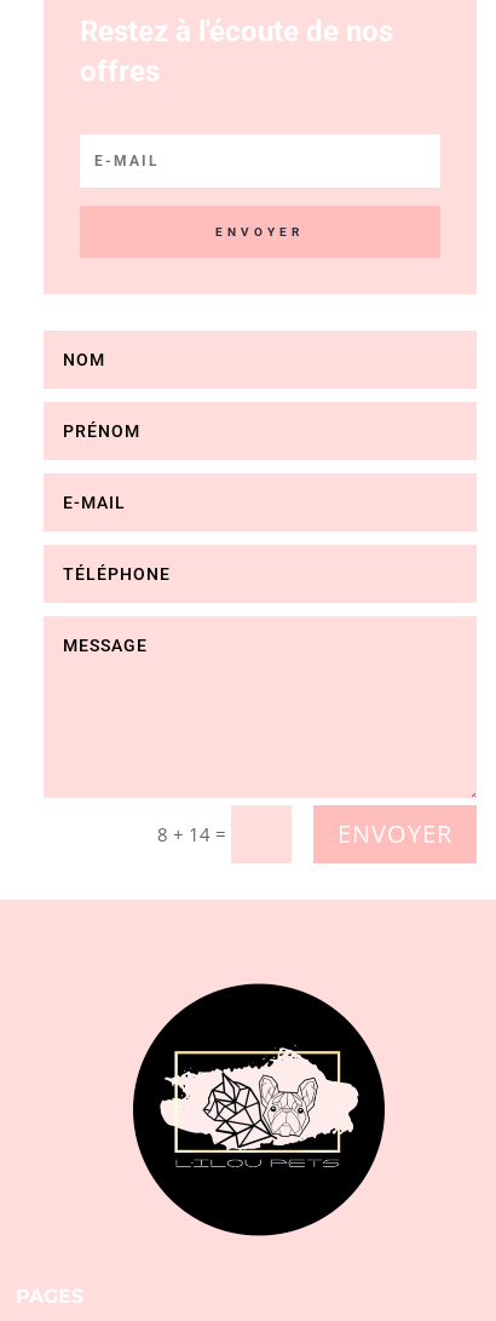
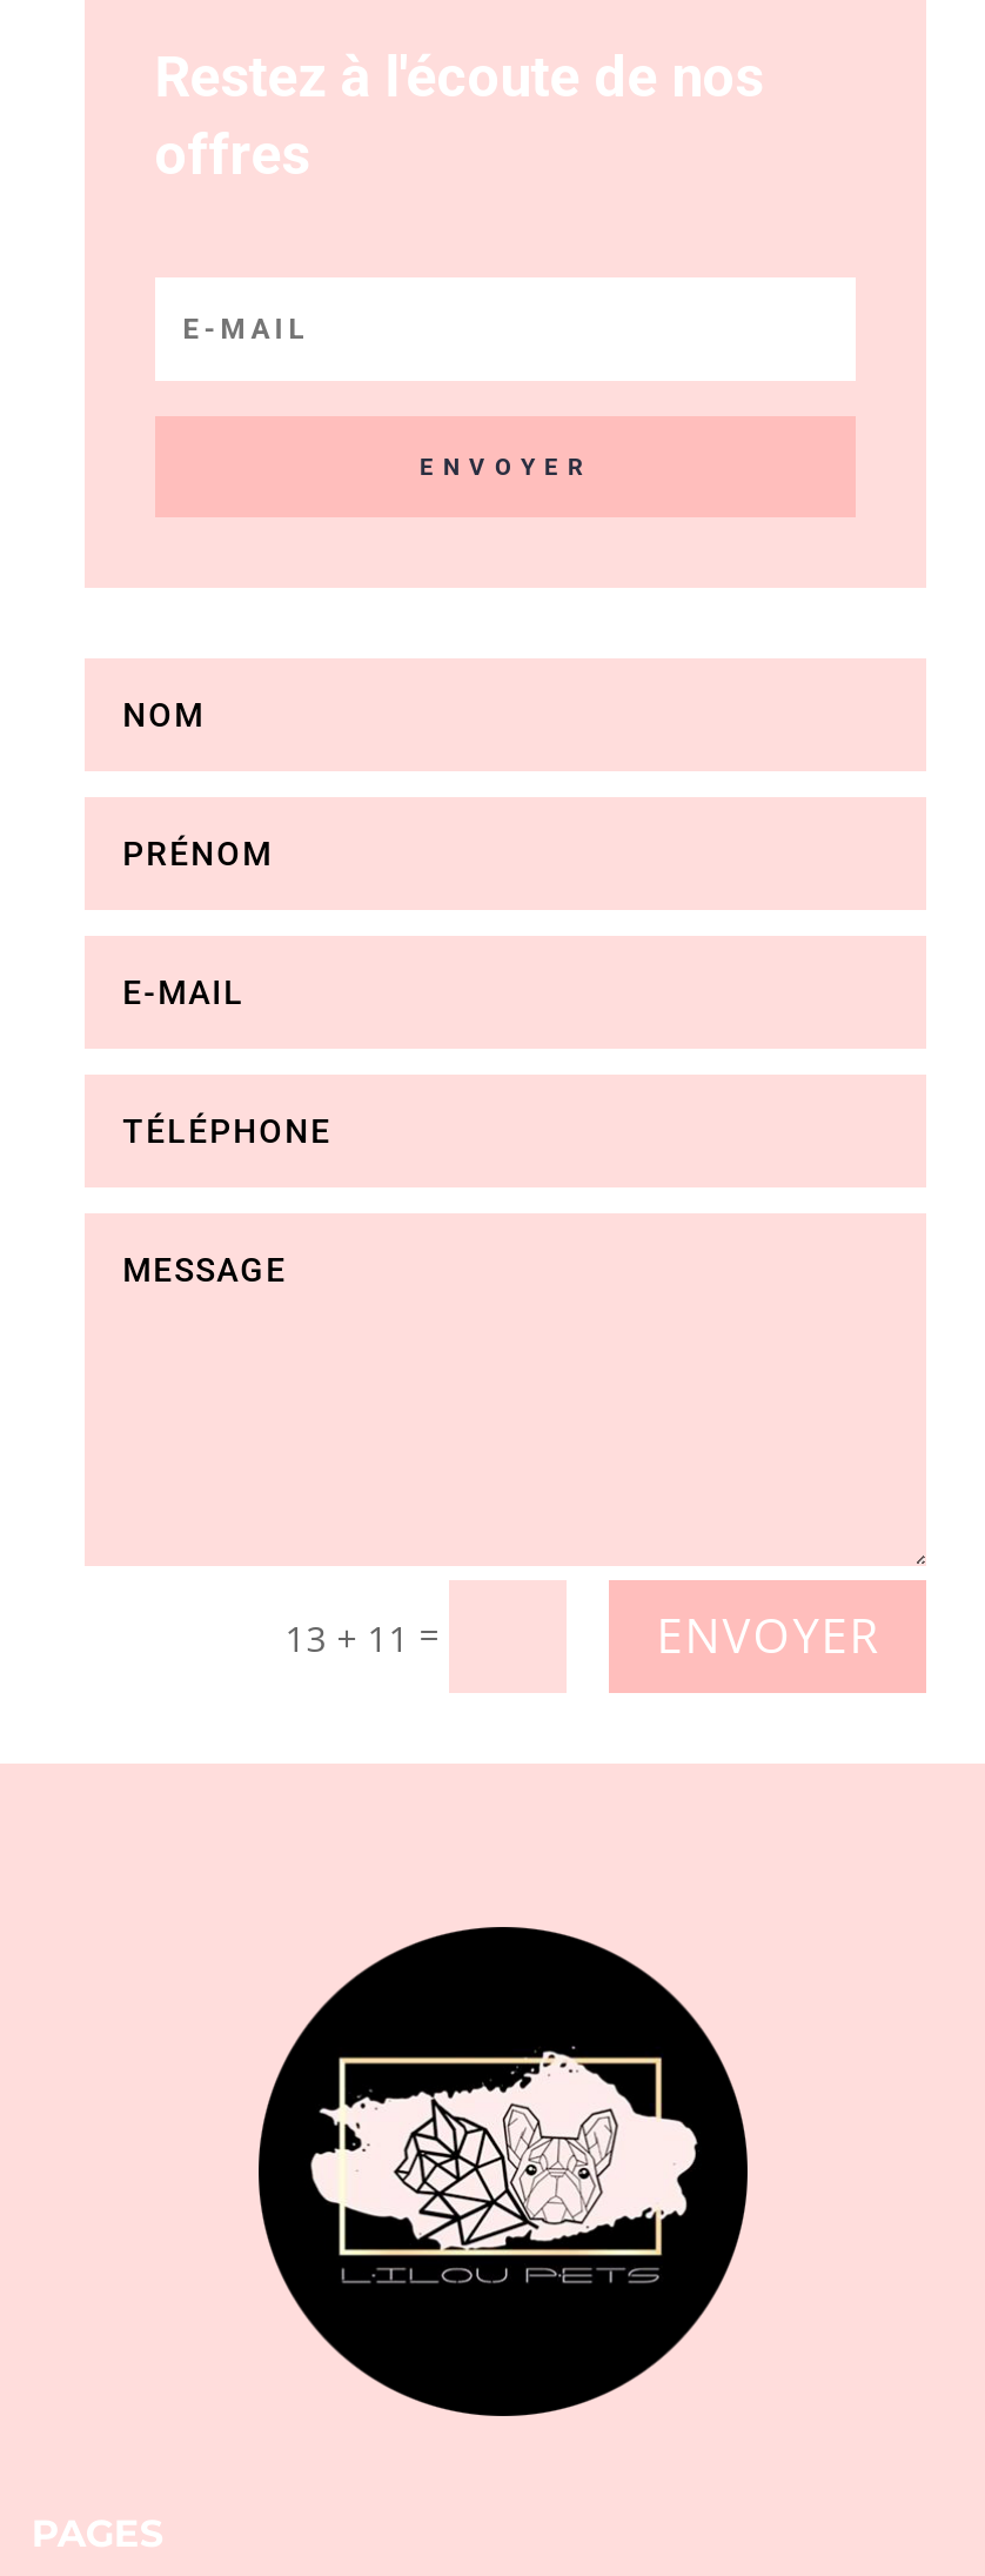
[158,821,231,847] 8 + 14 = -> [285,1610,449,1661] 13 + 11 =

